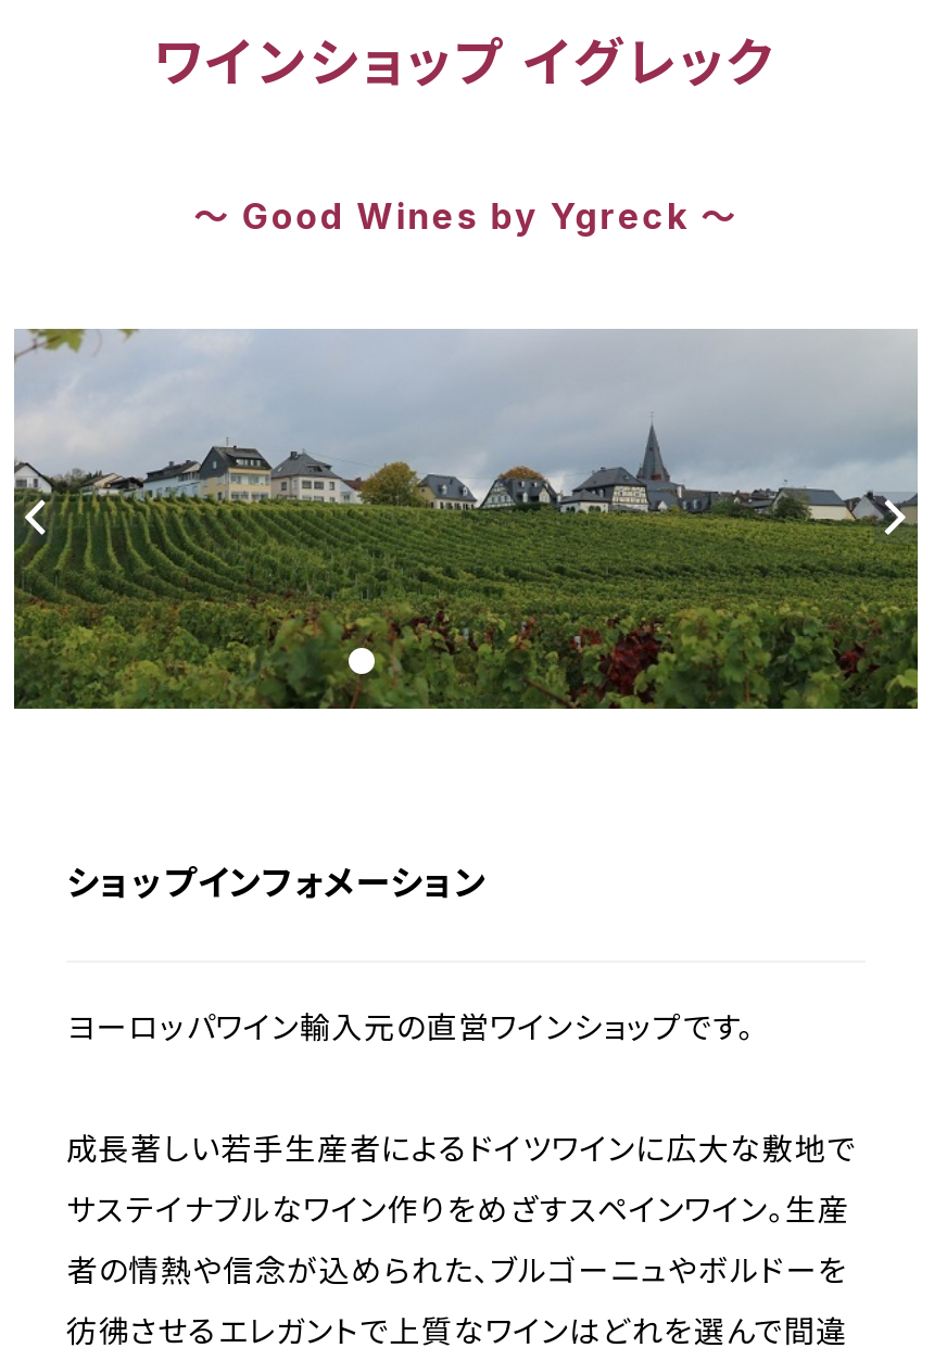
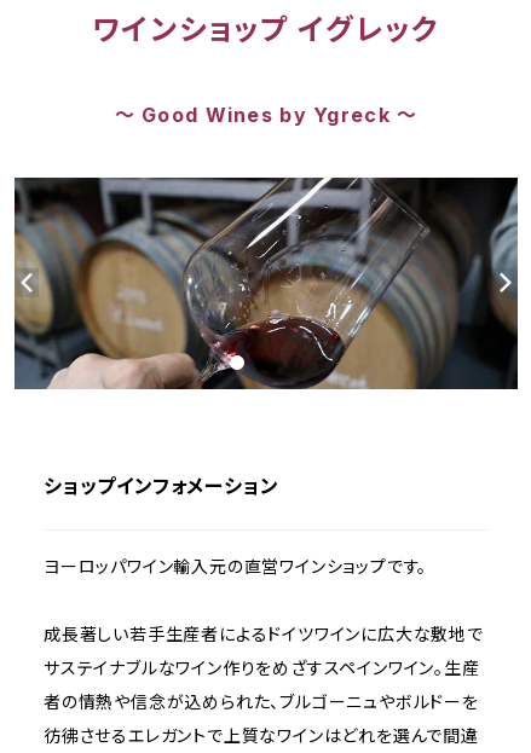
[12,327,920,711] [image] -> [13,176,519,390] [image]

